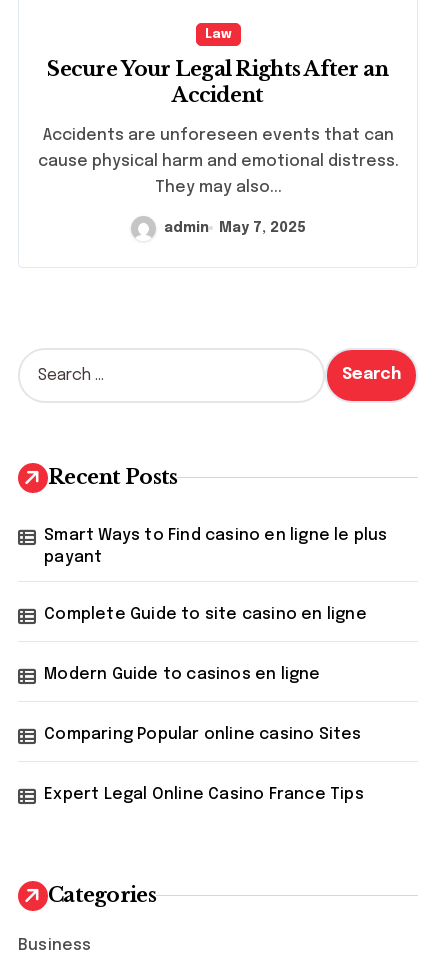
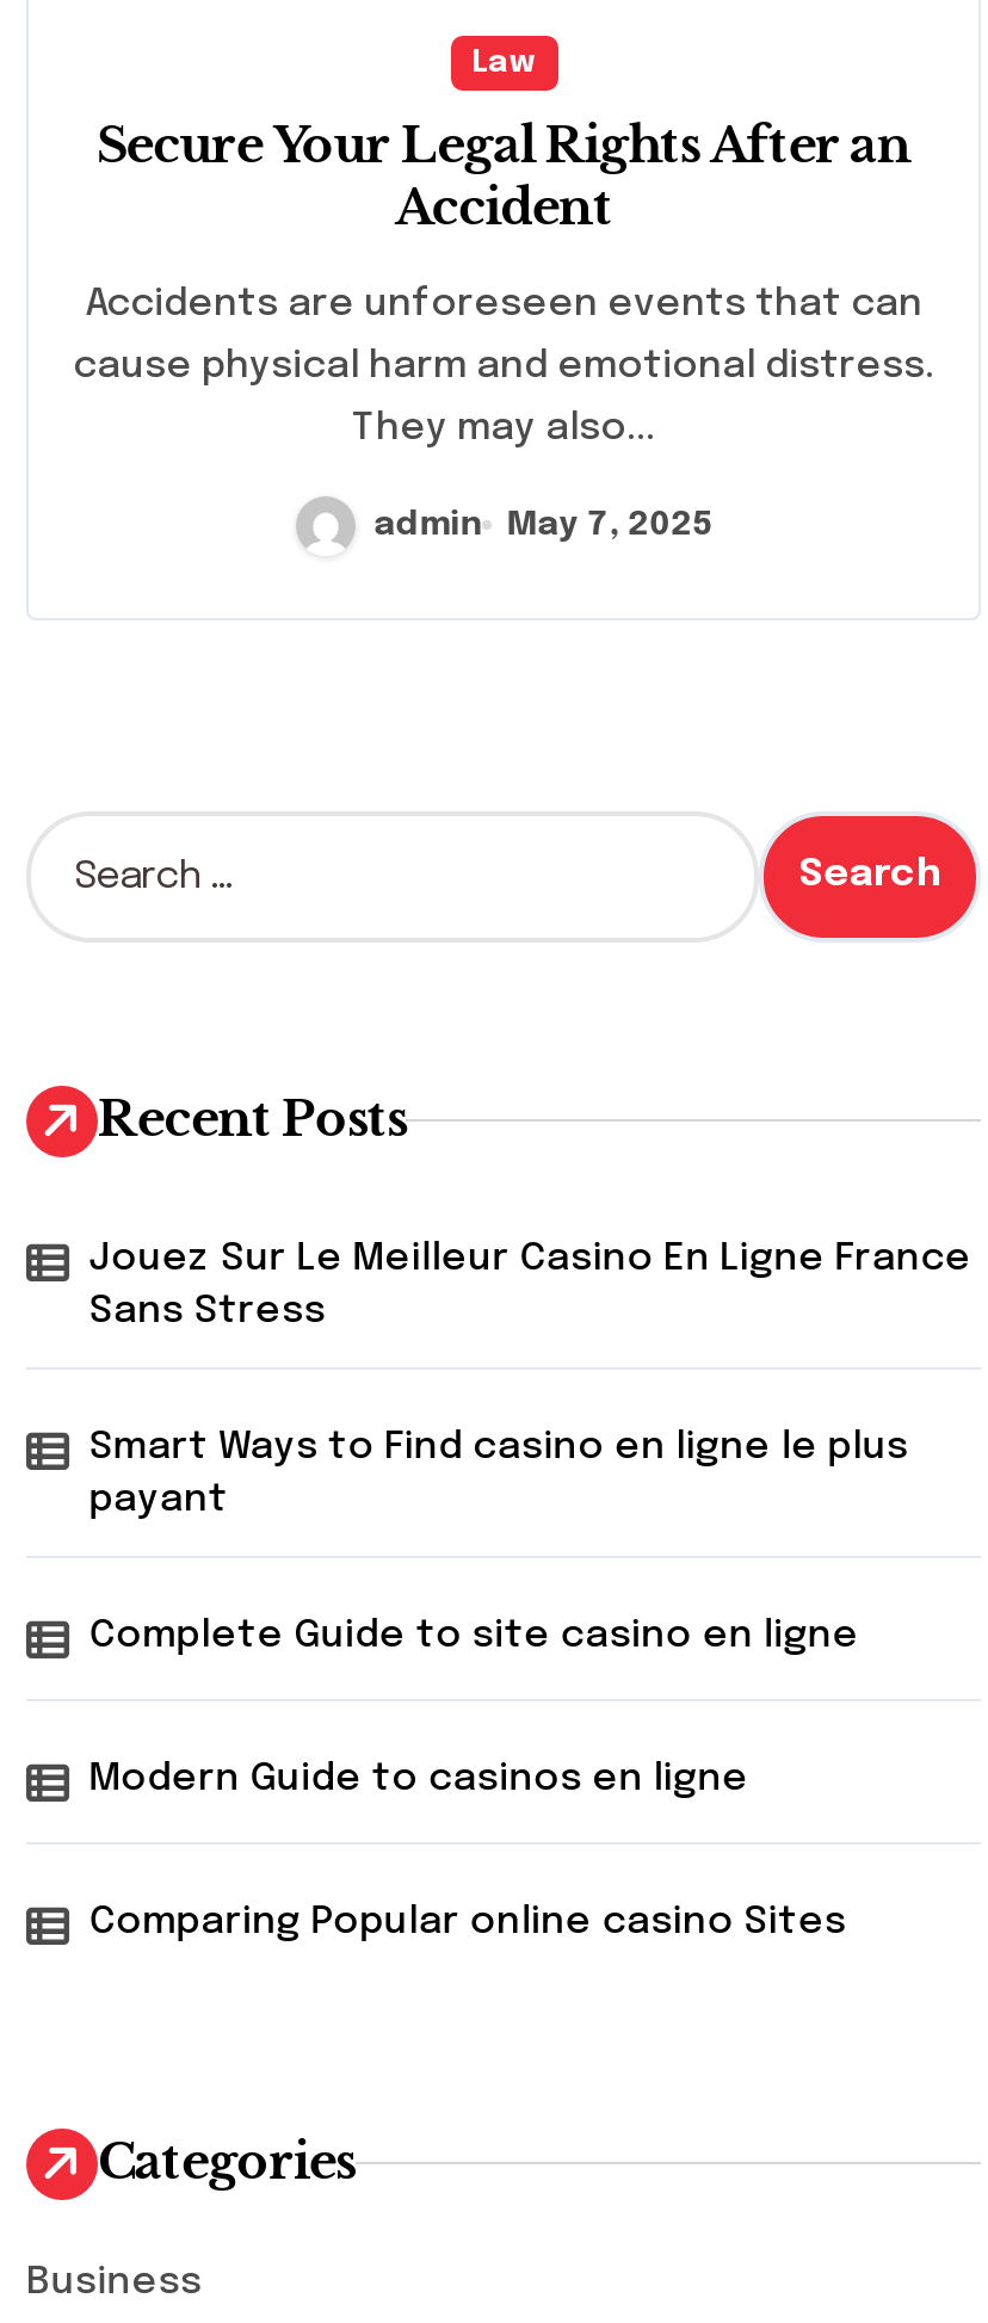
moved [44,527,388,743] -> [89,1427,908,1942]: Smart Ways to Find casino en ligne le plus | payant | Complete Guide to site casino en ligne | Modern Guide to casinos en ligne | Comparing Popular online casino Sites
none -> [89,1238,971,1331] Jouez Sur Le Meilleur Casino En Ligne France | Sans Stress
[44,786,364,803] Expert Legal Online Casino France Tips -> none

